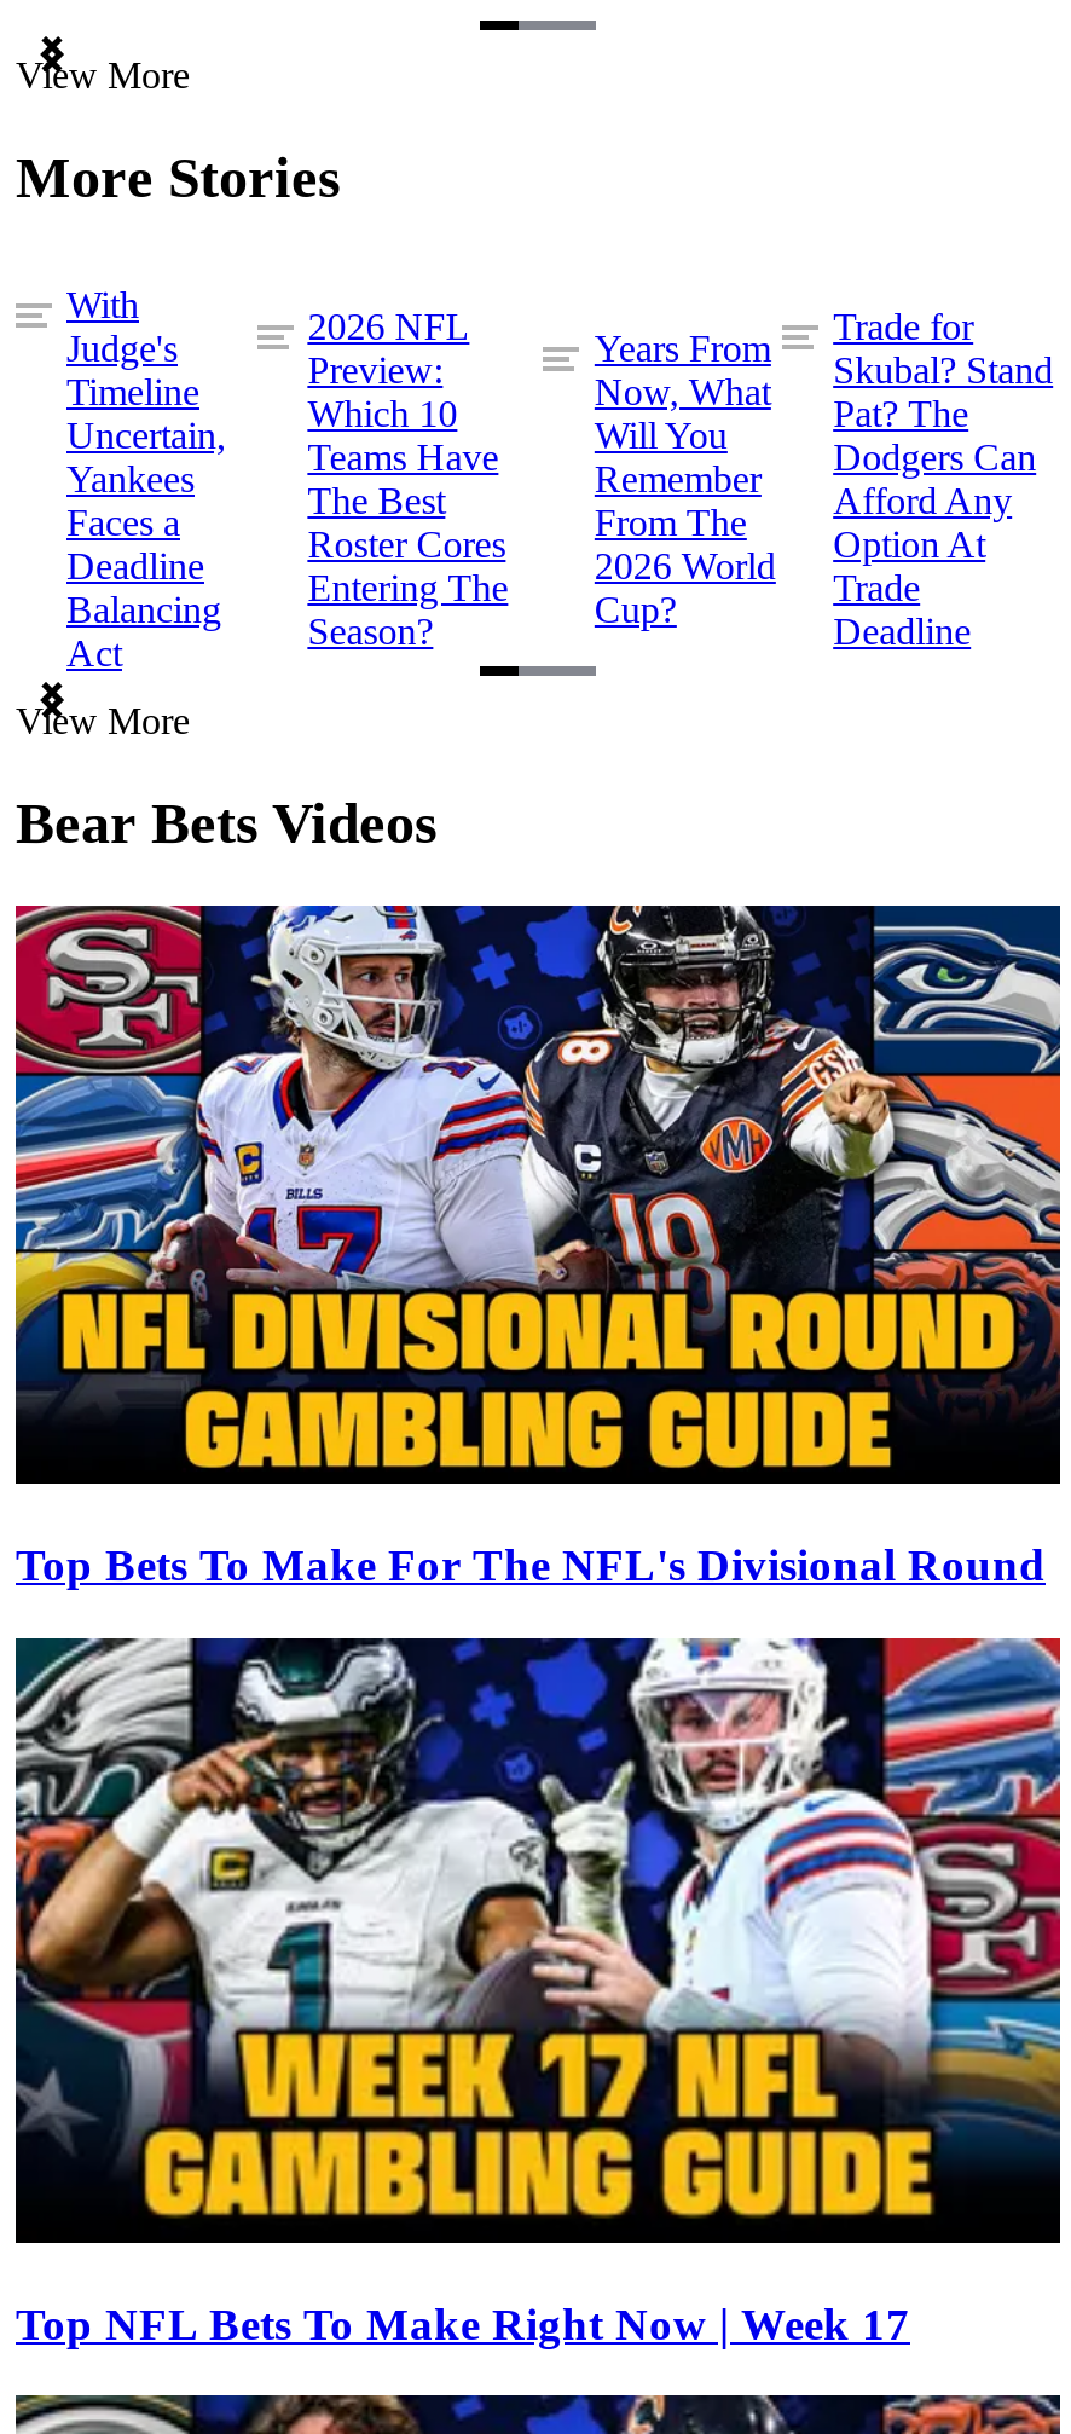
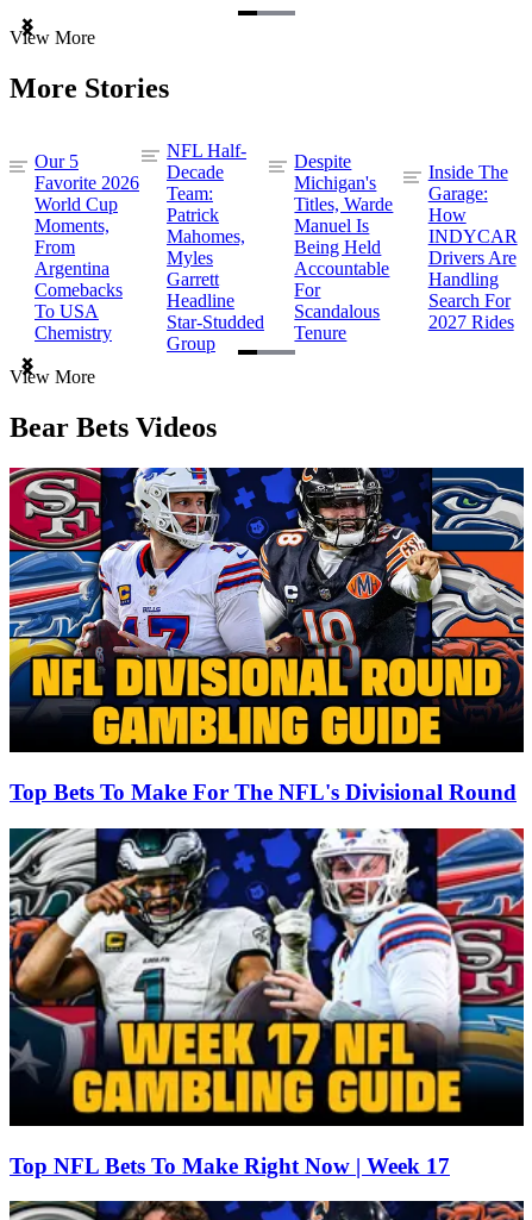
[66,285,226,674] With | Judge's | Timeline | Uncertain, | Yankees | Faces a | Deadline | Balancing | Act -> [35,151,139,343] Our 5 | Favorite 2026 | World Cup | Moments, | From | Argentina | Comebacks | To USA | Chemistry
[308,306,508,652] 2026 NFL | Preview: | Which 10 | Teams Have | The Best | Roster Cores | Entering The | Season? -> [167,141,264,354] NFL Half- | Decade | Team: | Patrick | Mahomes, | Myles | Garrett | Headline | Star-Studded | Group
[833,306,1053,652] Trade for | Skubal? Stand | Pat? The | Dodgers Can | Afford Any | Option At | Trade | Deadline -> [428,162,517,332] Inside The | Garage: | How | INDYCAR | Drivers Are | Handling | Search For | 2027 Rides
[594,328,776,630] Years From | Now, What | Will You | Remember | From The | 2026 World | Cup? -> [294,151,393,343] Despite | Michigan's | Titles, Warde | Manuel Is | Being Held | Accountable | For | Scandalous | Tenure

